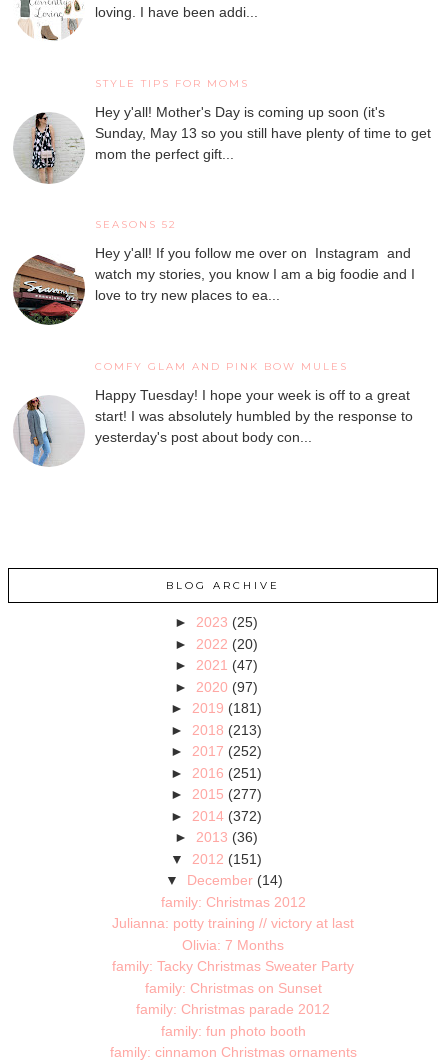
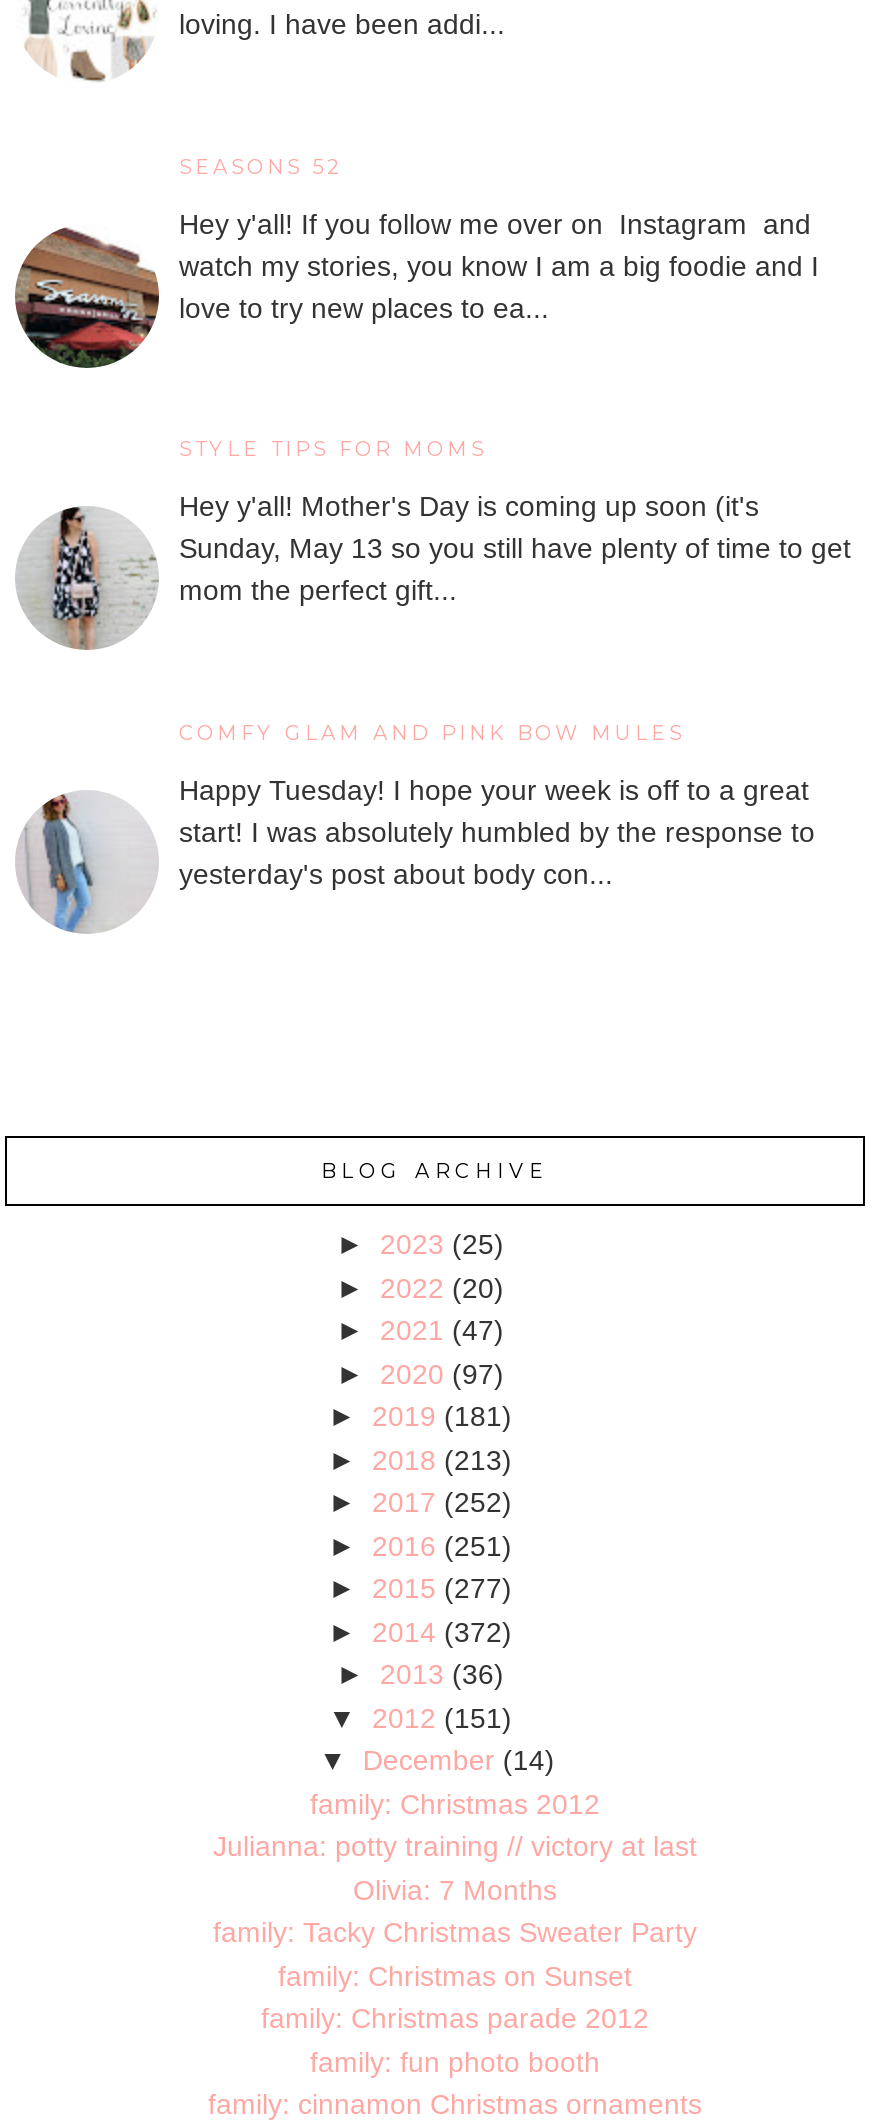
moved [13,76,431,184] -> [15,436,851,652]: [image] | STYLE TIPS FOR MOMS | Hey y'all! Mother's Day is coming up soon (it's | Sunday, May 13 so you still have plenty of time to get | mom the perfect gift...
moved [13,218,415,325] -> [15,153,819,368]: [image] | SEASONS 52 | Hey y'all! If you follow me over on Instagram and | watch my stories, you know I am a big foodie and I | love to try new places to ea...

